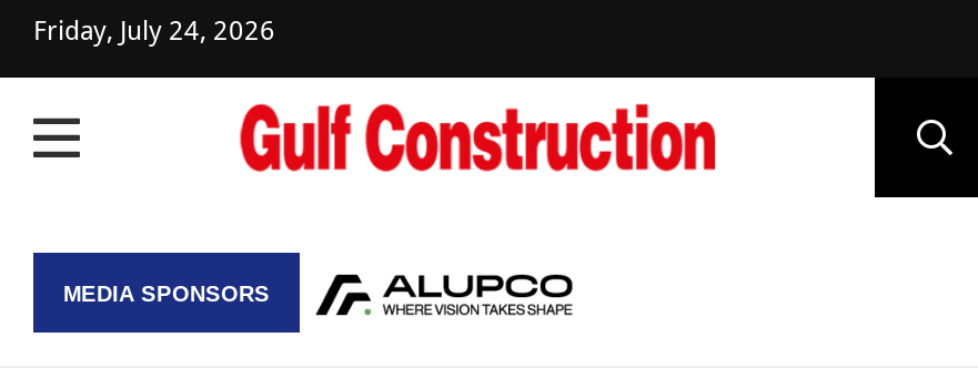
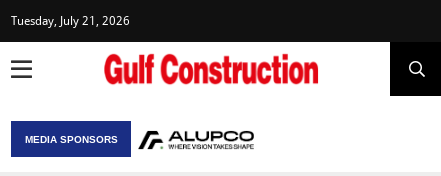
[33,16,275,47] Friday, July 24, 2026 -> [11,14,130,28] Tuesday, July 21, 2026

